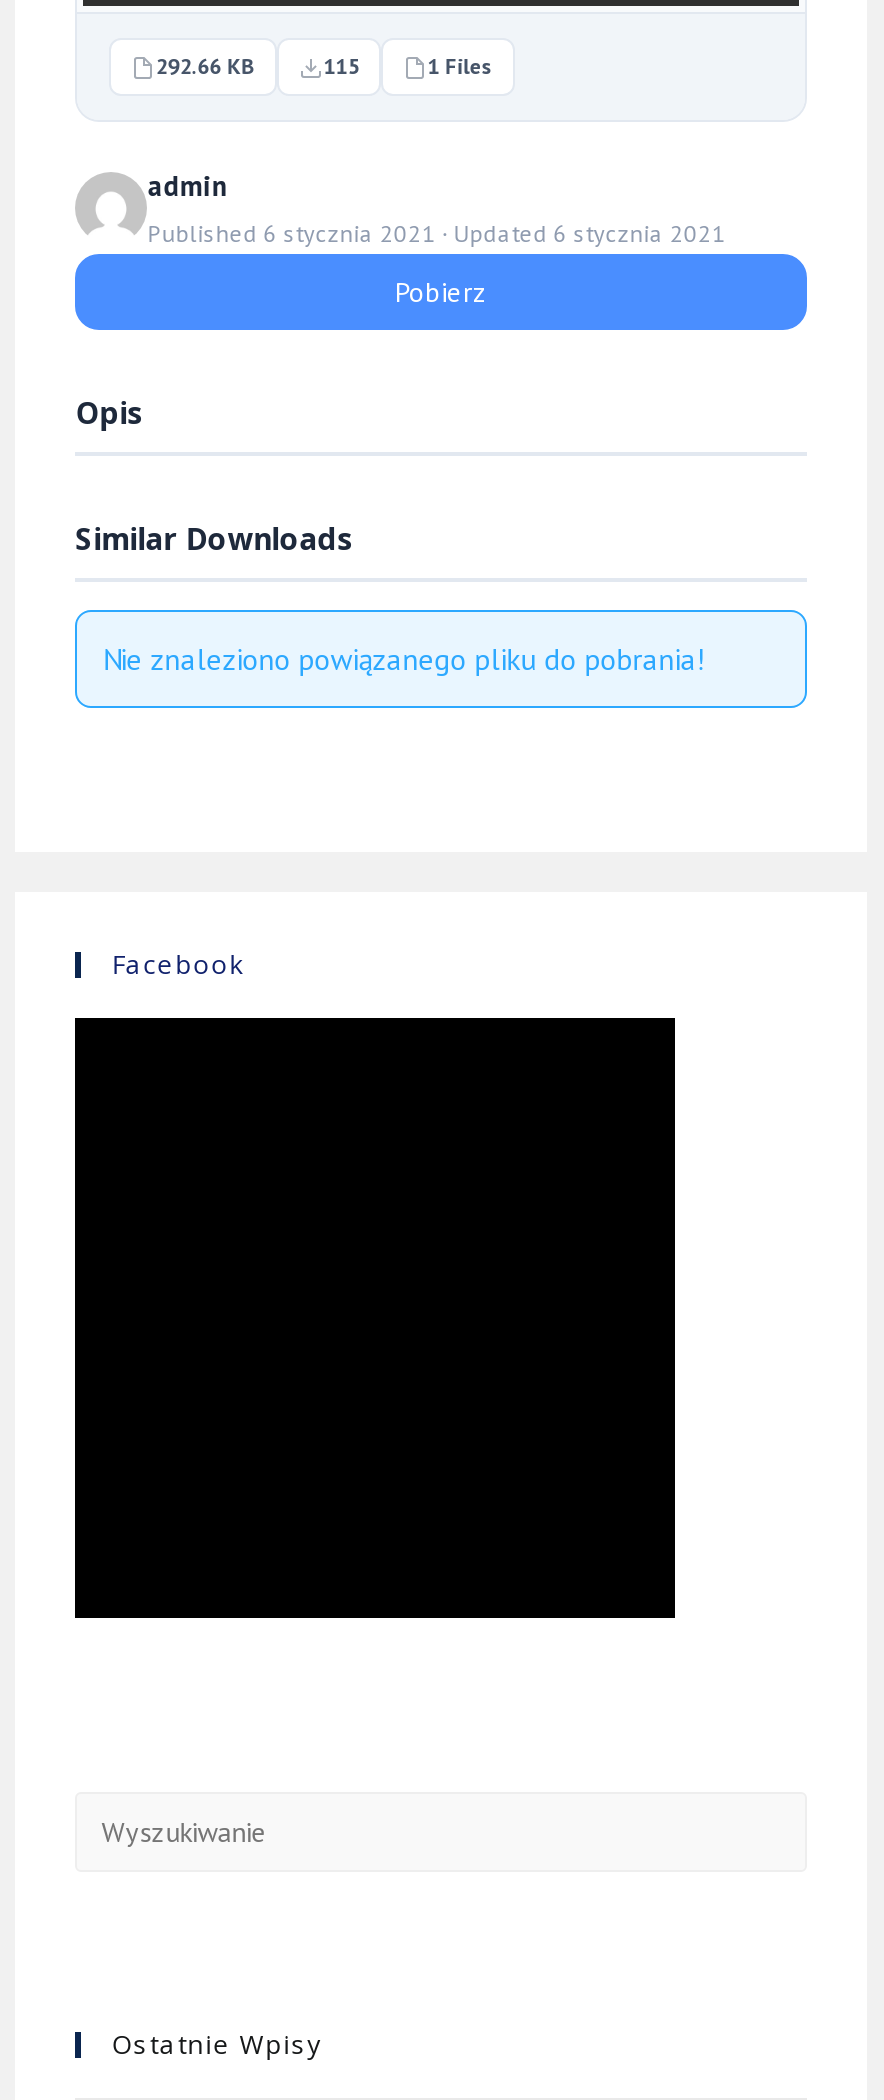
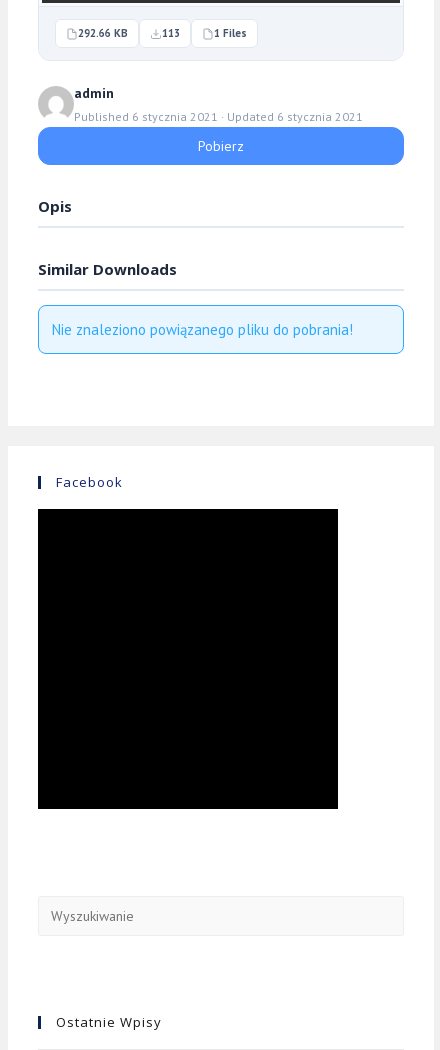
[323,52,359,80] 115 -> [162,26,180,40] 113

